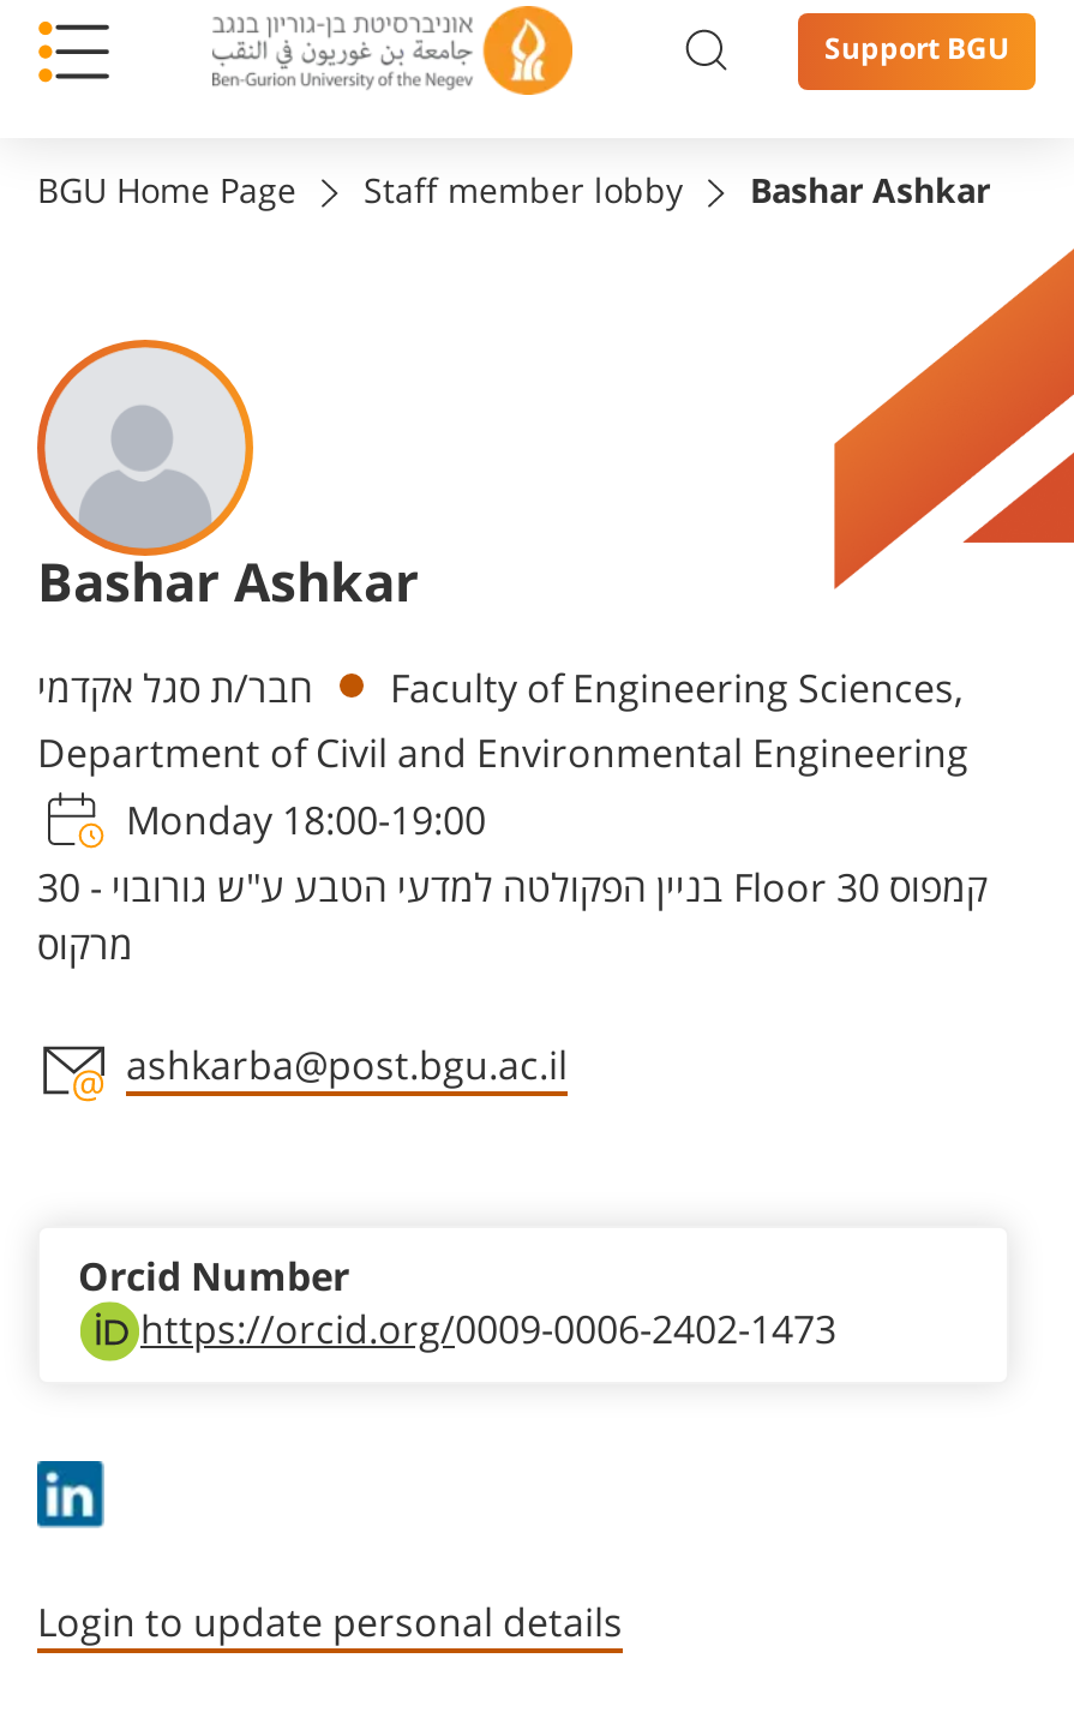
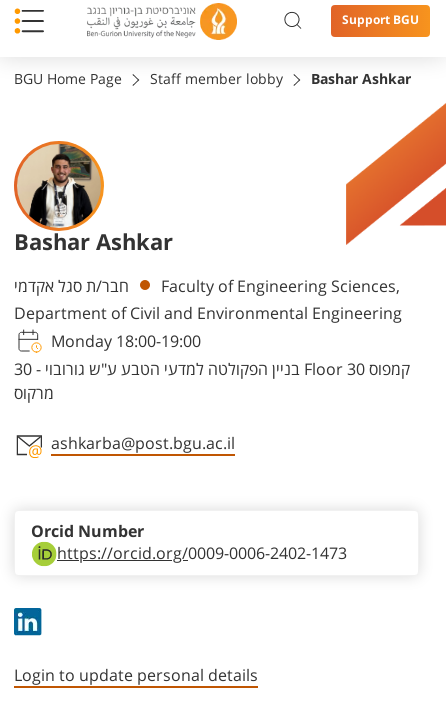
[47,347,246,546] [image] -> [19,143,101,227] [image]

